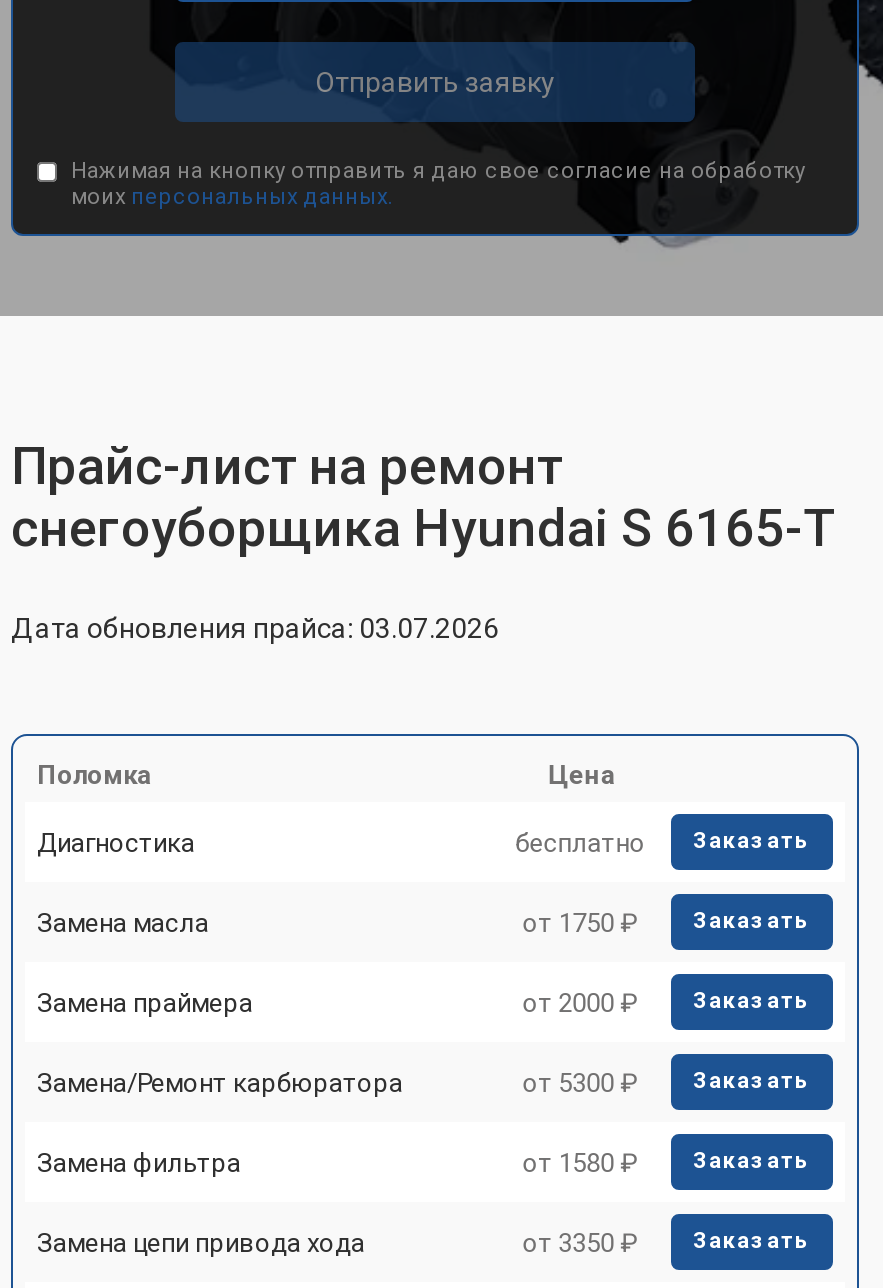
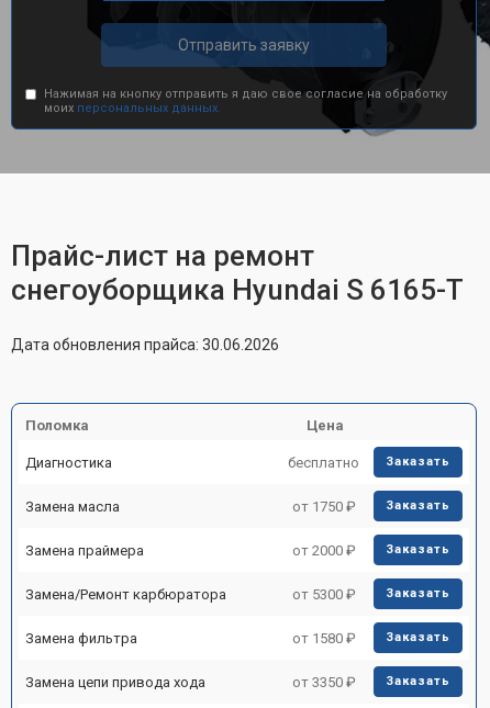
[11,612,499,644] Дата обновления прайса: 03.07.2026 -> [11,336,279,353] Дата обновления прайса: 30.06.2026

